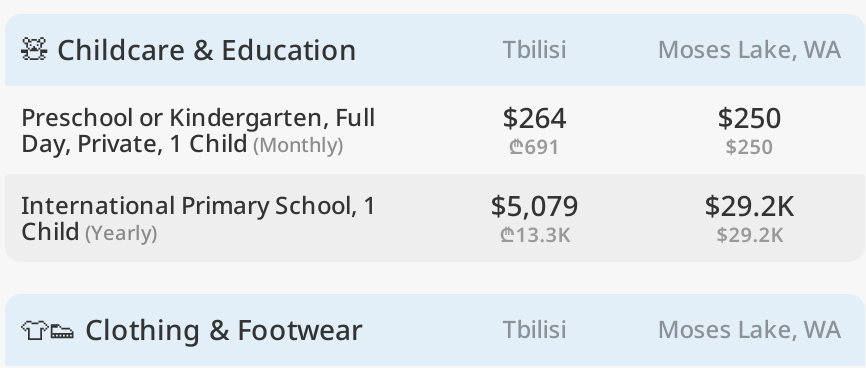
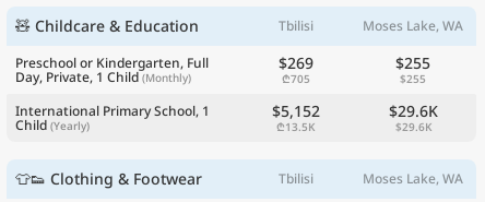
[503,98,567,136] $264 -> [278,53,313,73] $269
[717,98,781,136] $250 -> [396,53,431,73] $255
[509,132,561,160] ₾691 -> [282,71,310,86] ₾705
[725,132,773,160] $250 -> [400,71,426,86] $255
[491,186,579,248] $5,079 | ₾13.3K -> [272,101,320,135] $5,152 | ₾13.5K
[705,186,795,248] $29.2K | $29.2K -> [389,101,438,135] $29.6K | $29.6K

